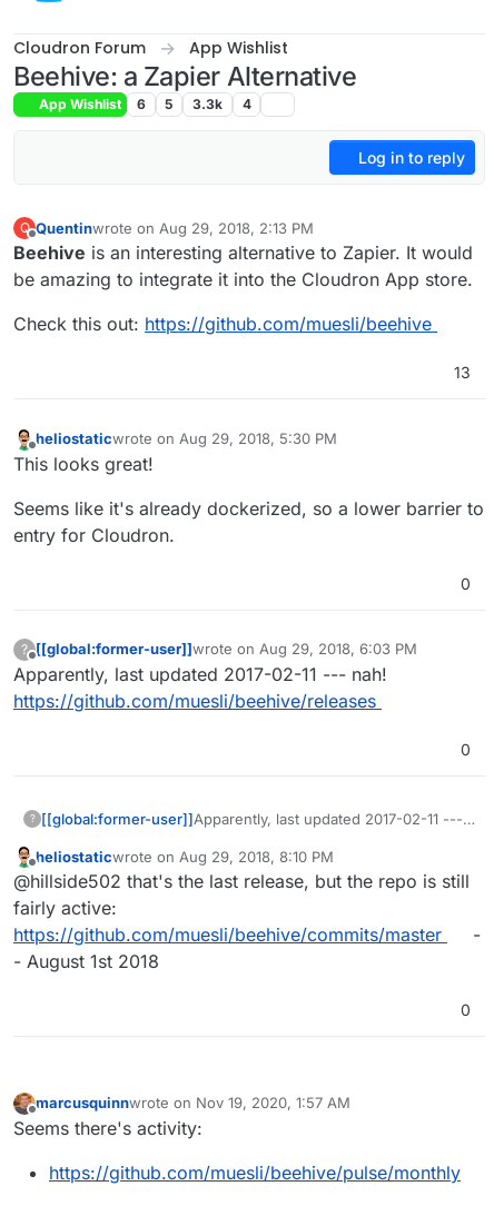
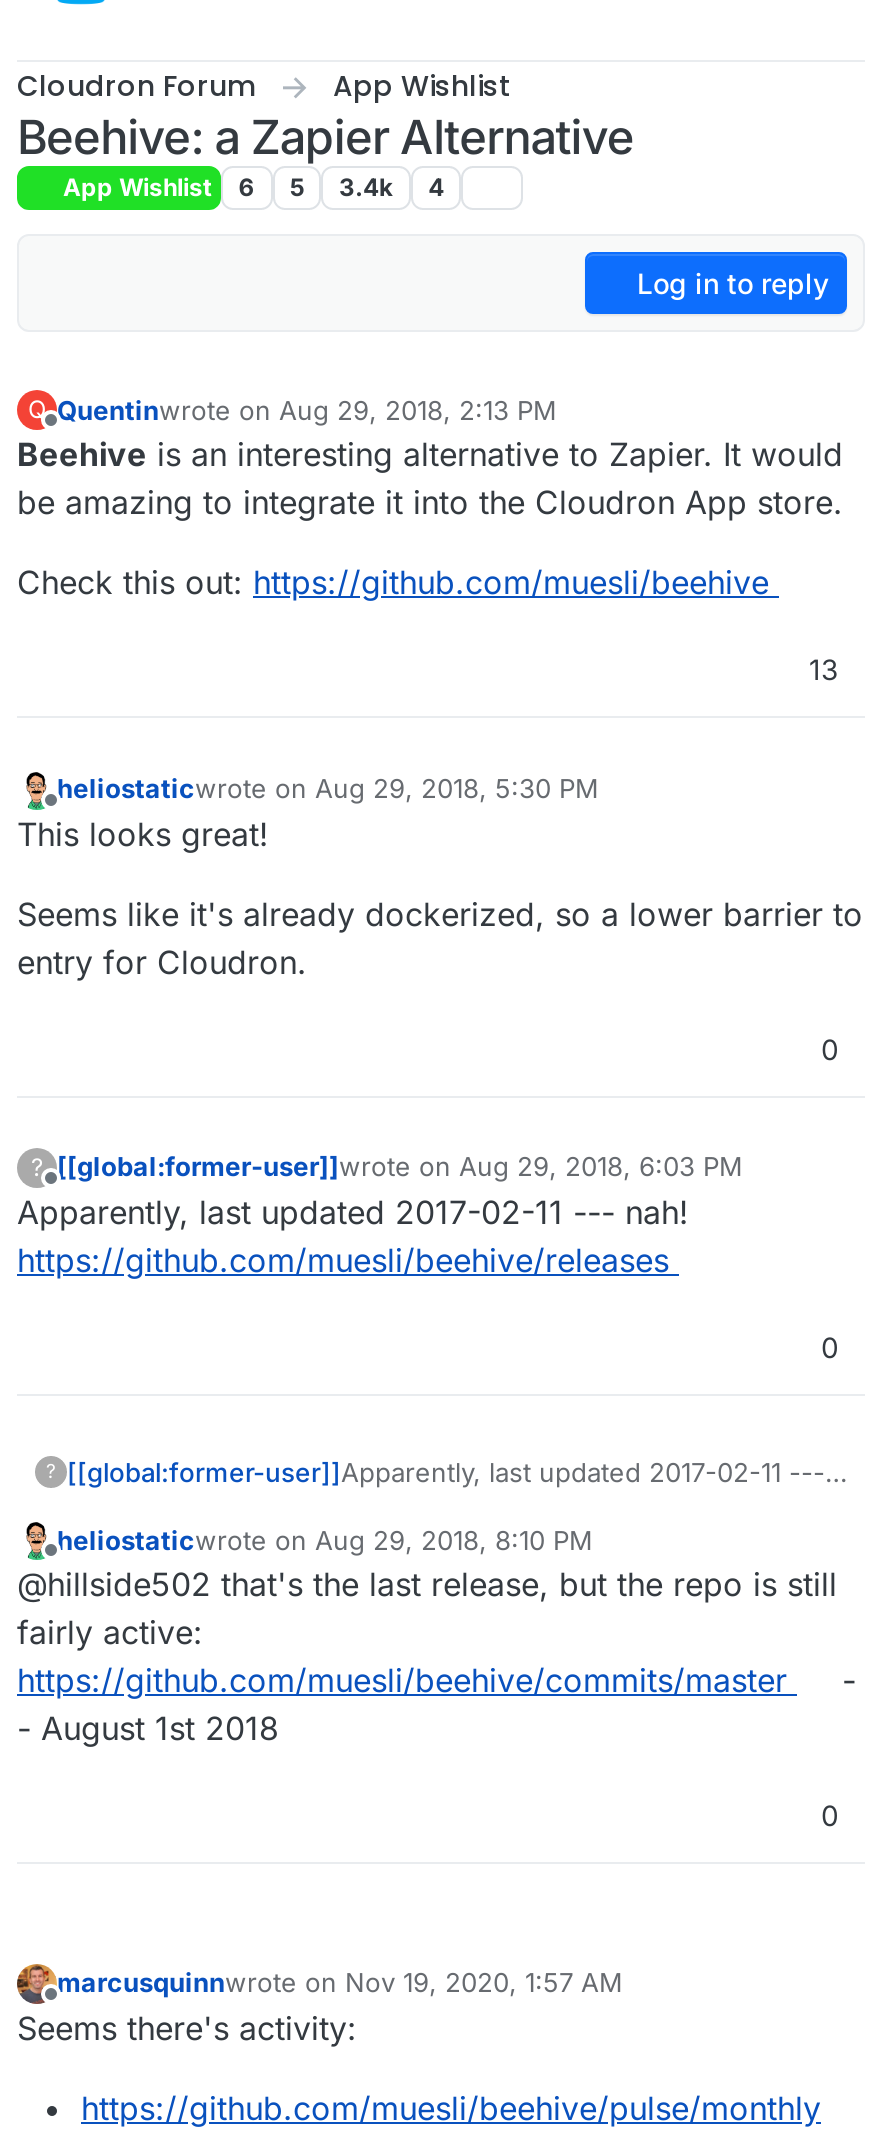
[36,96,251,113] App Wishlist 6 5 3.3k 4 -> [57,172,444,202] App Wishlist 6 5 3.4k 4

